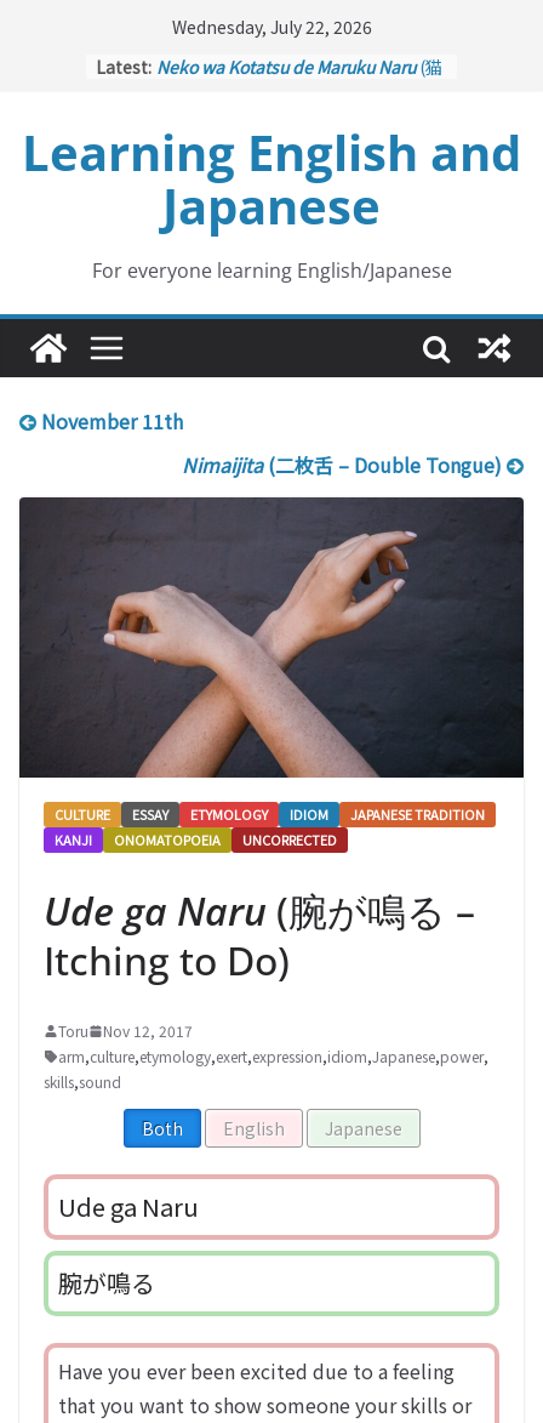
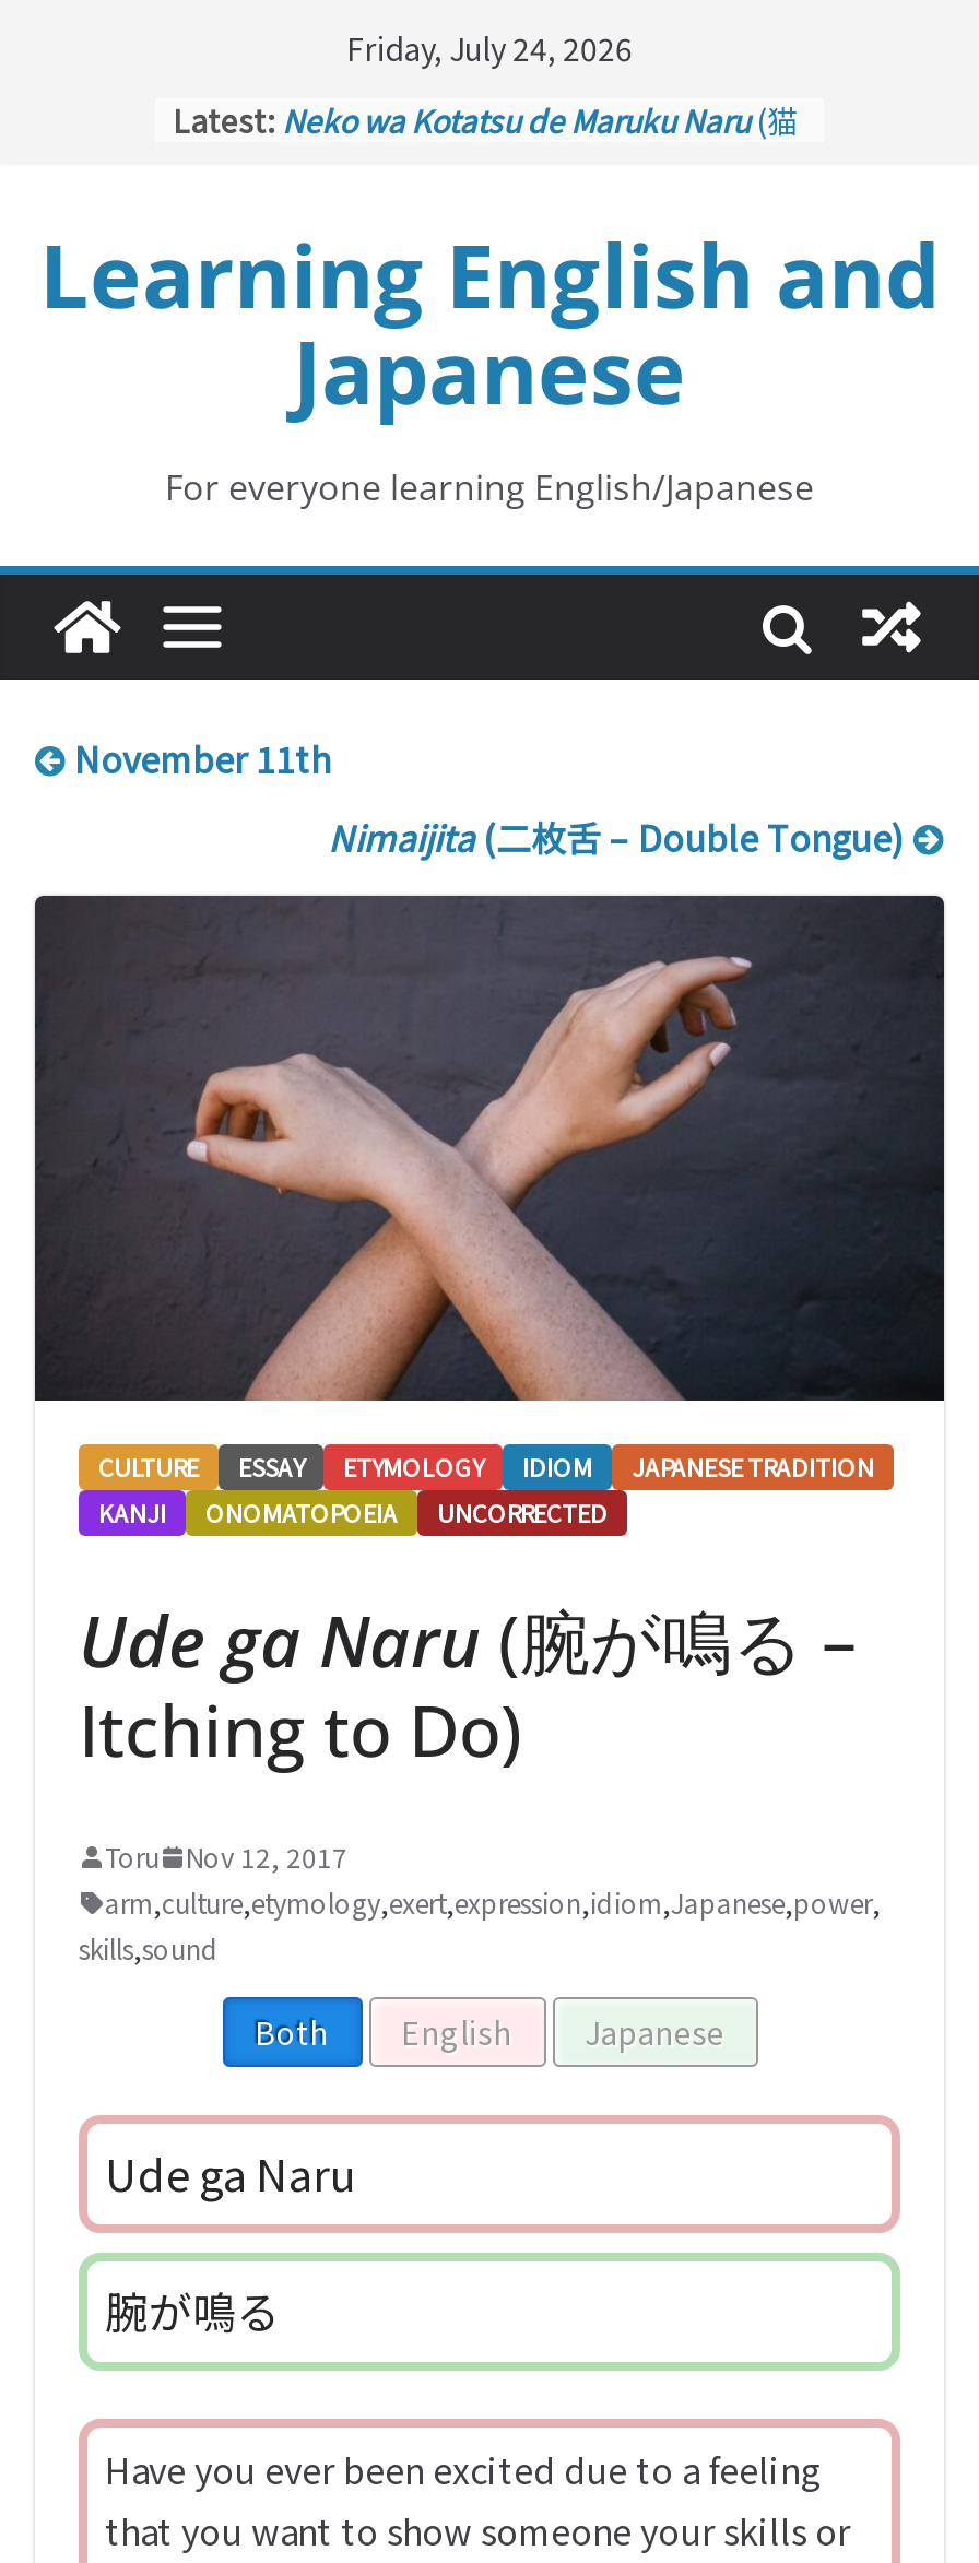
[172,15,371,39] Wednesday, July 22, 2026 -> [346,26,633,70] Friday, July 24, 2026

